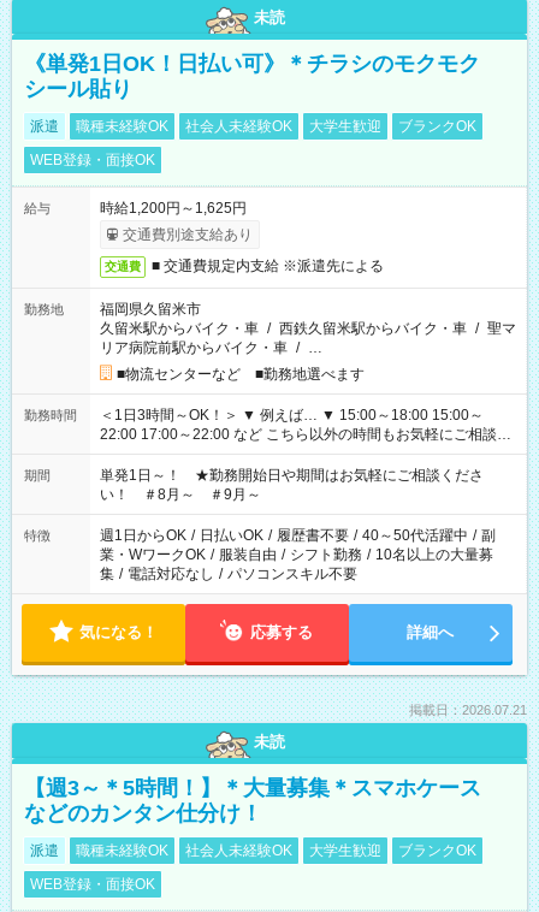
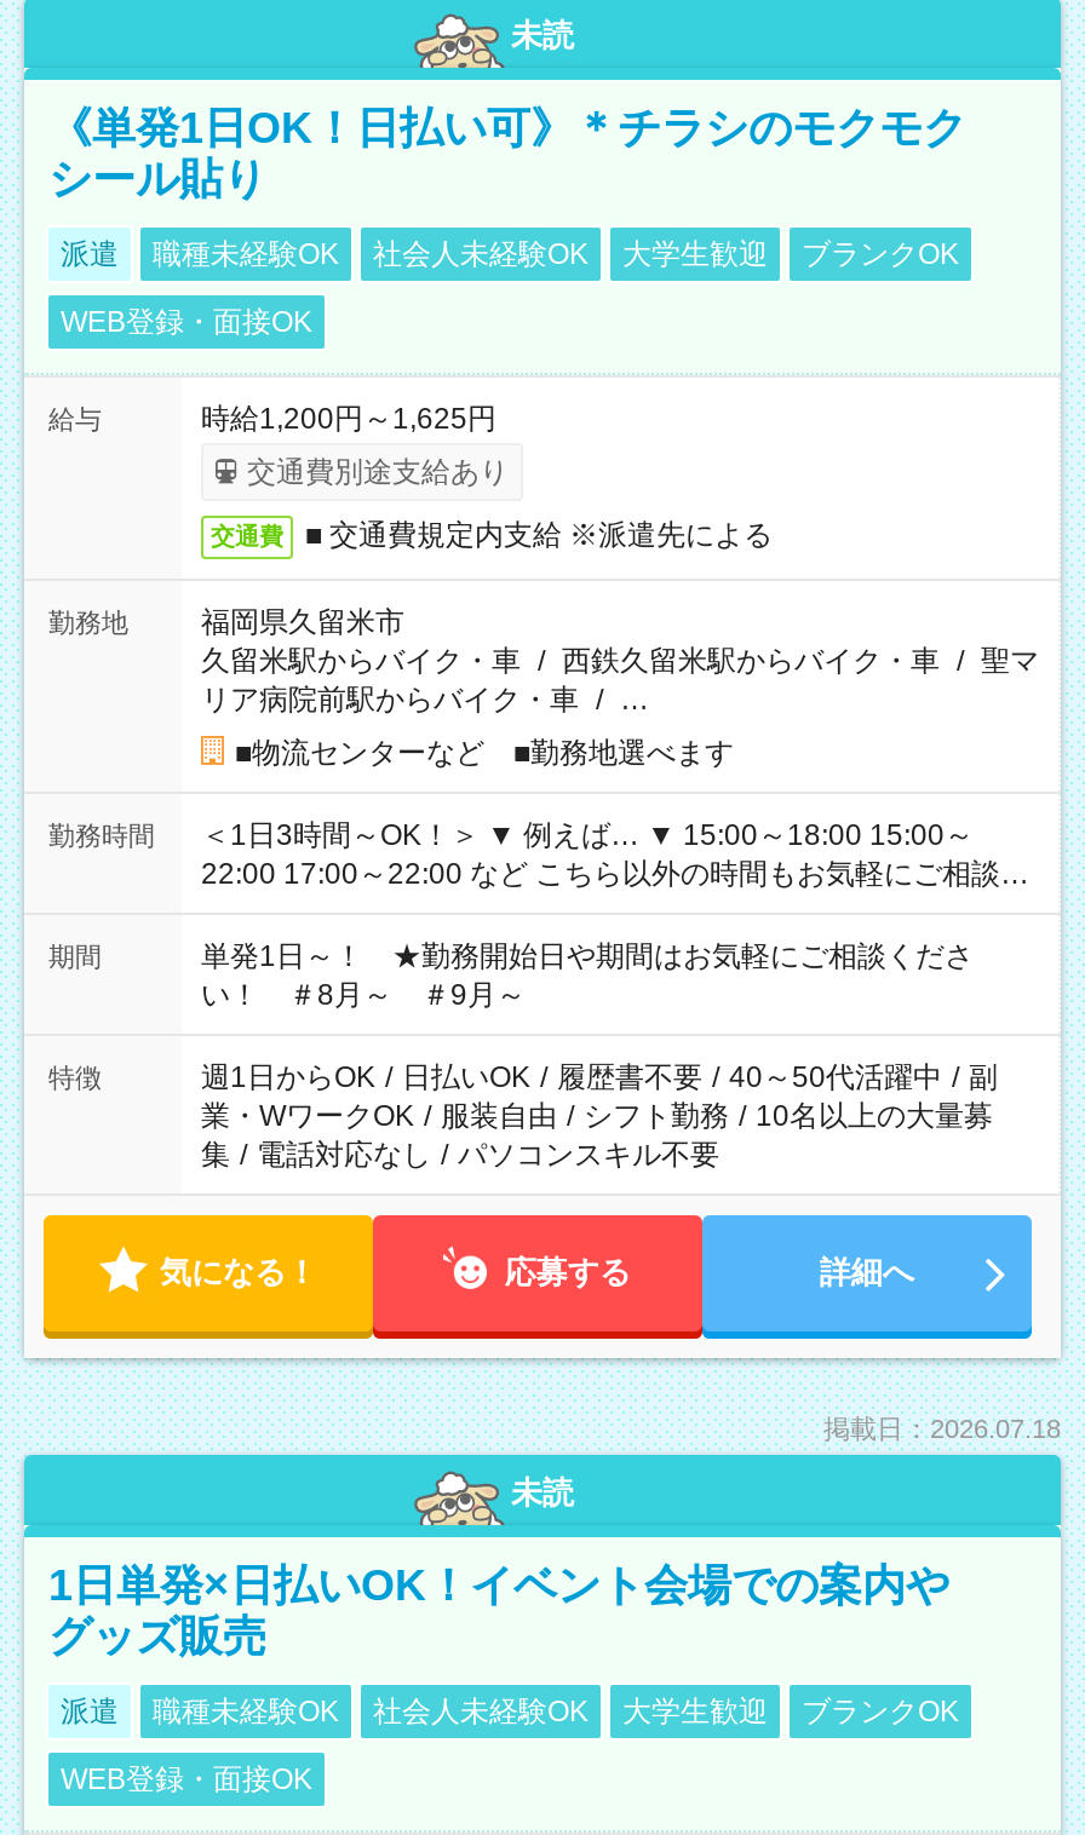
[409,703,527,717] 掲載日：2026.07.21 -> [823,1414,1061,1443] 掲載日：2026.07.18
[24,776,481,825] 【週3～＊5時間！】＊大量募集＊スマホケース | などのカンタン仕分け！ -> [48,1561,949,1661] 1日単発×日払いOK！イベント会場での案内や | グッズ販売

